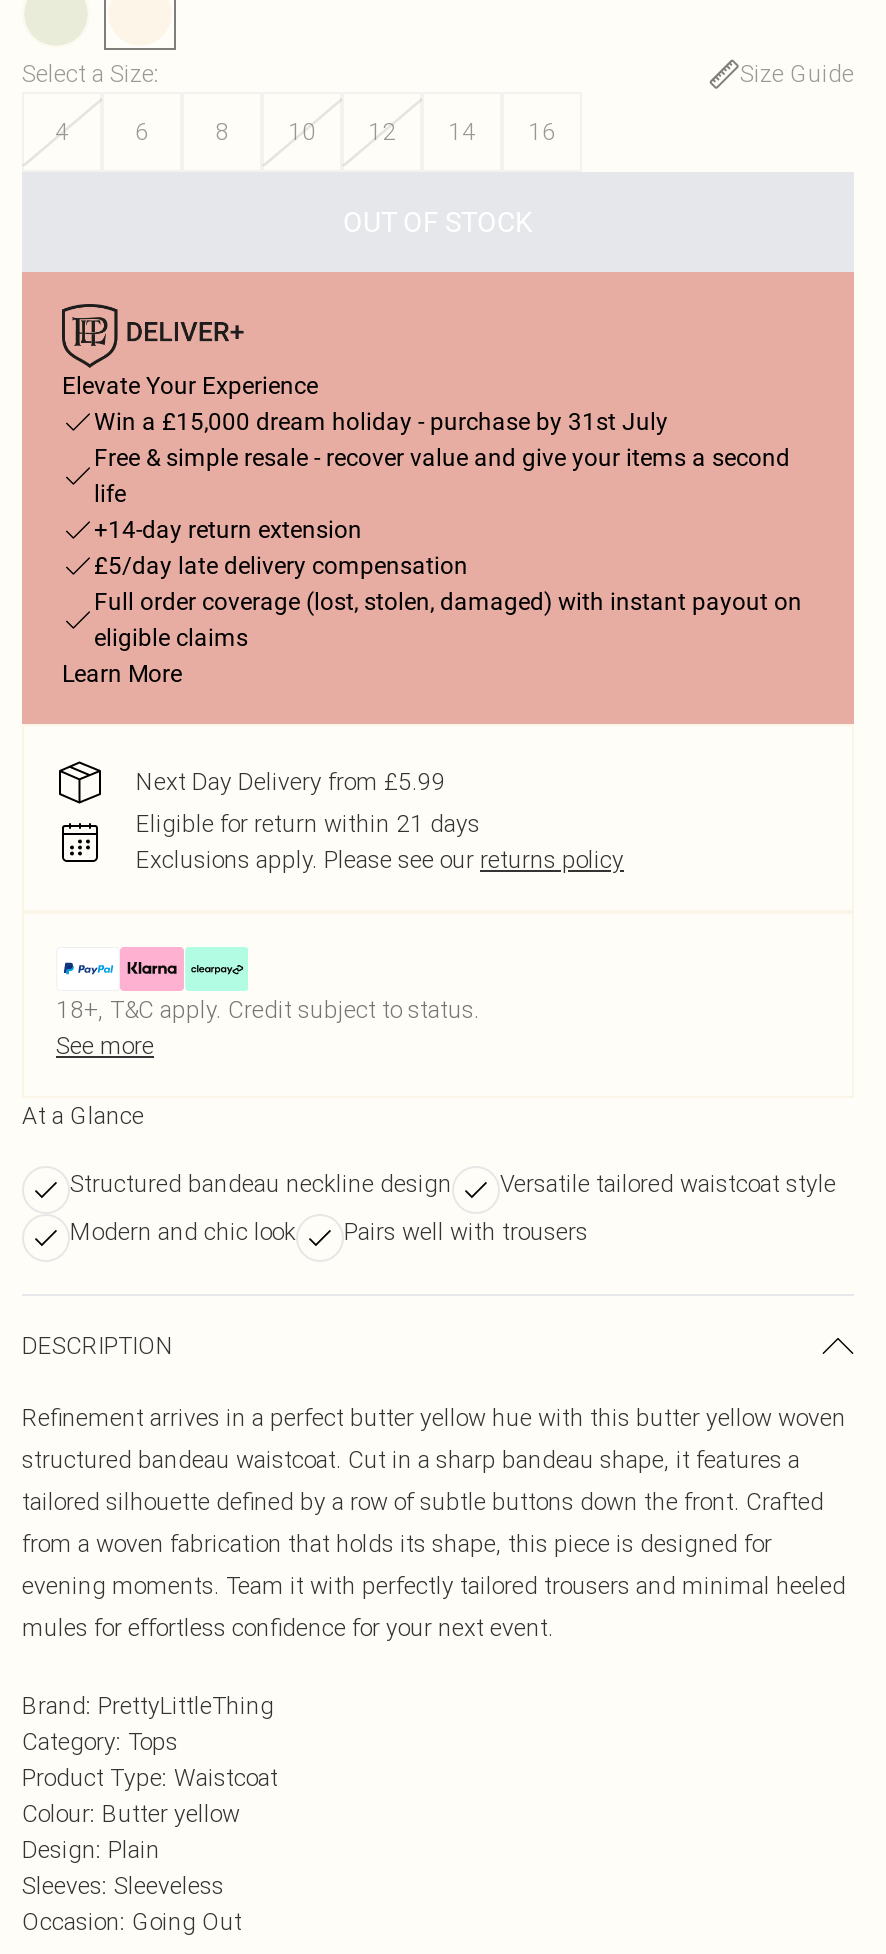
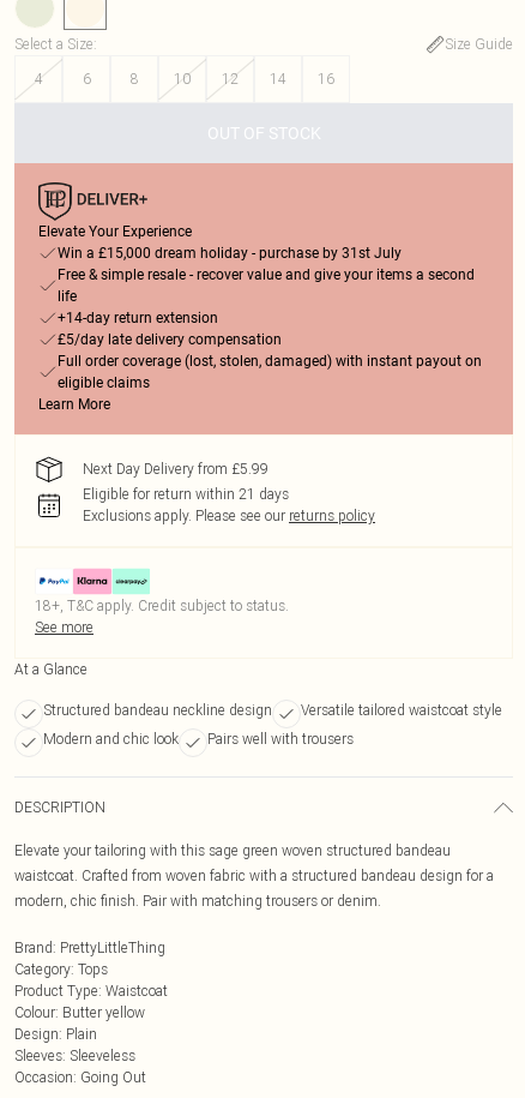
[22,1402,846,1642] Refinement arrives in a perfect butter yellow hue with this butter yellow woven | structured bandeau waistcoat. Cut in a sharp bandeau shape, it features a | tailored silhouette defined by a row of subtle buttons down the front. Crafted | from a woven fabrication that holds its shape, this piece is designed for | evening moments. Team it with perfectly tailored trousers and minimal heeled | mules for effortless confidence for your next event. -> [14,841,494,910] Elevate your tailoring with this sage green woven structured bandeau | waistcoat. Crafted from woven fabric with a structured bandeau design for a | modern, chic finish. Pair with matching trousers or denim.

